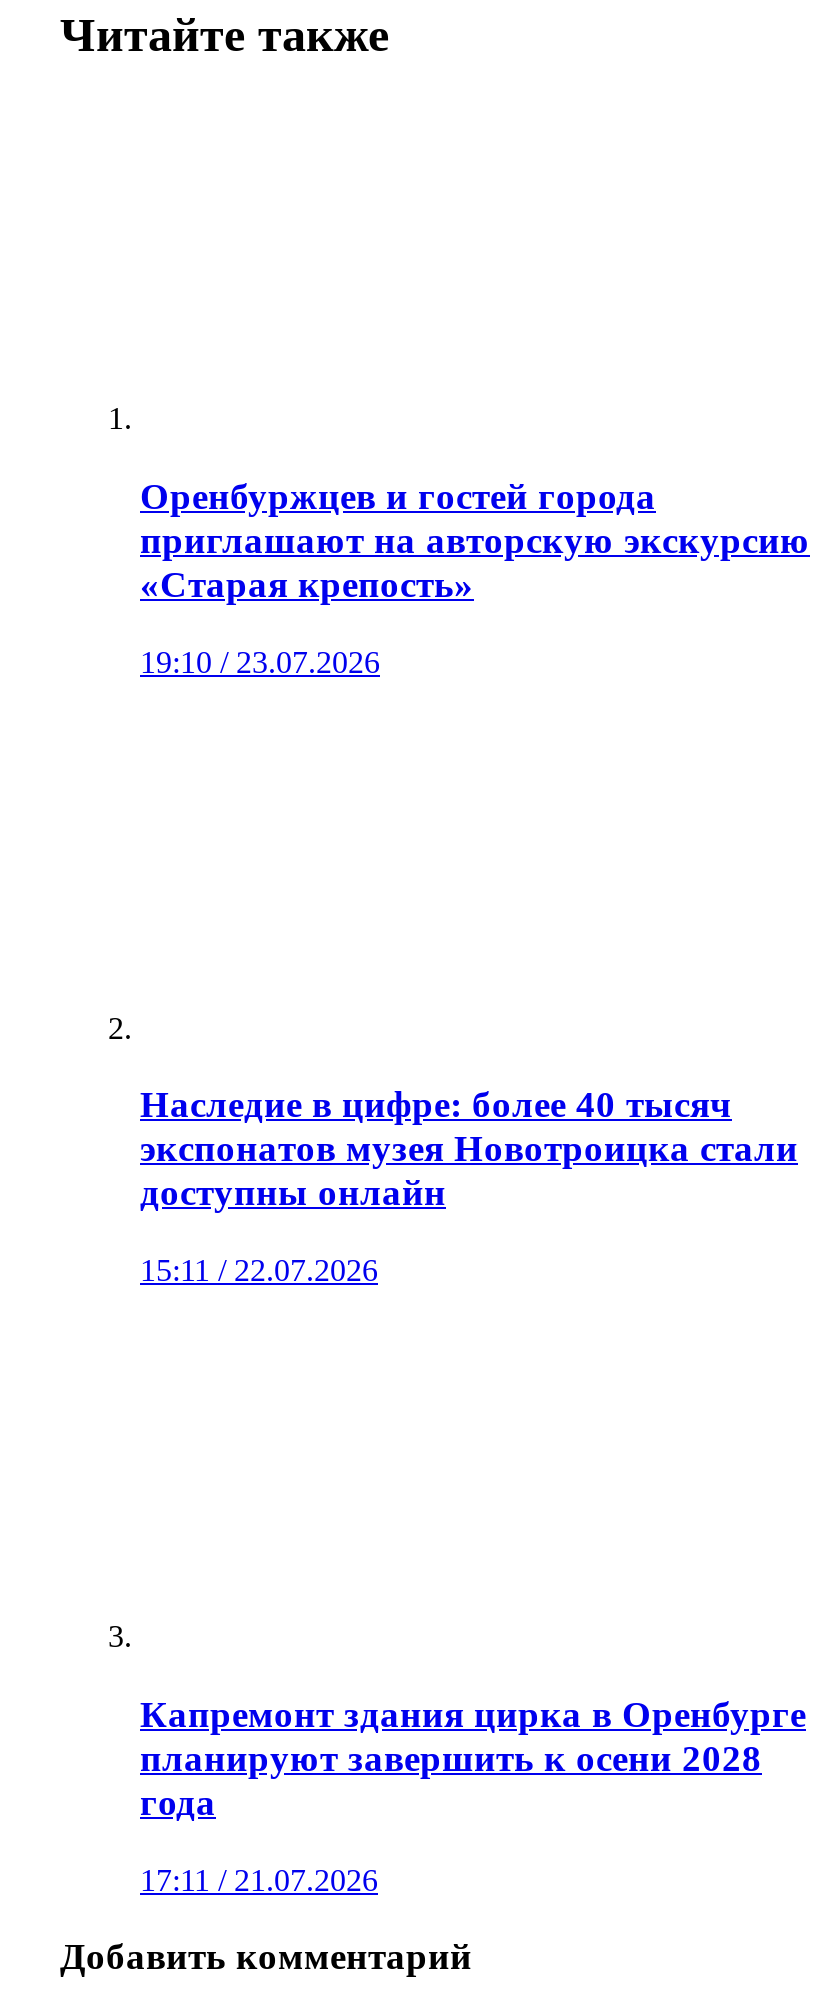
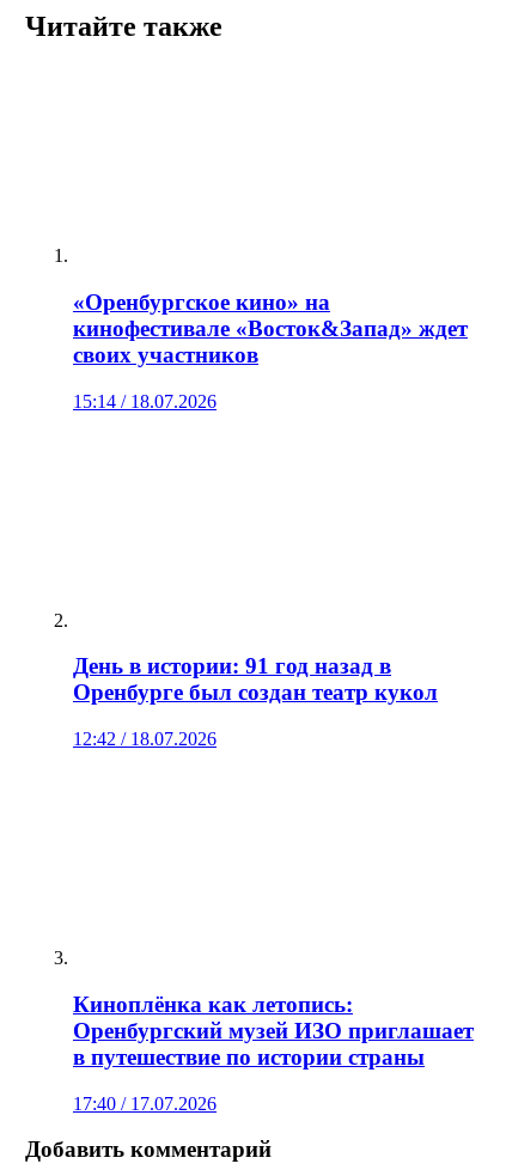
[140,475,810,605] Оренбуржцев и гостей города | приглашают на авторскую экскурсию | «Старая крепость» -> [73,289,468,367] «Оренбургское кино» на | кинофестивале «Восток&Запад» ждет | своих участников
[140,644,380,678] 19:10 / 23.07.2026 -> [73,391,217,411] 15:14 / 18.07.2026
[140,1084,798,1214] Наследие в цифре: более 40 тысяч | экспонатов музея Новотроицка стали | доступны онлайн -> [73,654,438,705] День в истории: 91 год назад в | Оренбурге был создан театр кукол
[140,1253,378,1287] 15:11 / 22.07.2026 -> [73,729,217,749] 12:42 / 18.07.2026
[140,1693,806,1823] Капремонт здания цирка в Оренбурге | планируют завершить к осени 2028 | года -> [73,992,474,1069] Киноплёнка как летопись: | Оренбургский музей ИЗО приглашает | в путешествие по истории страны
[140,1862,378,1896] 17:11 / 21.07.2026 -> [73,1093,217,1113] 17:40 / 17.07.2026

